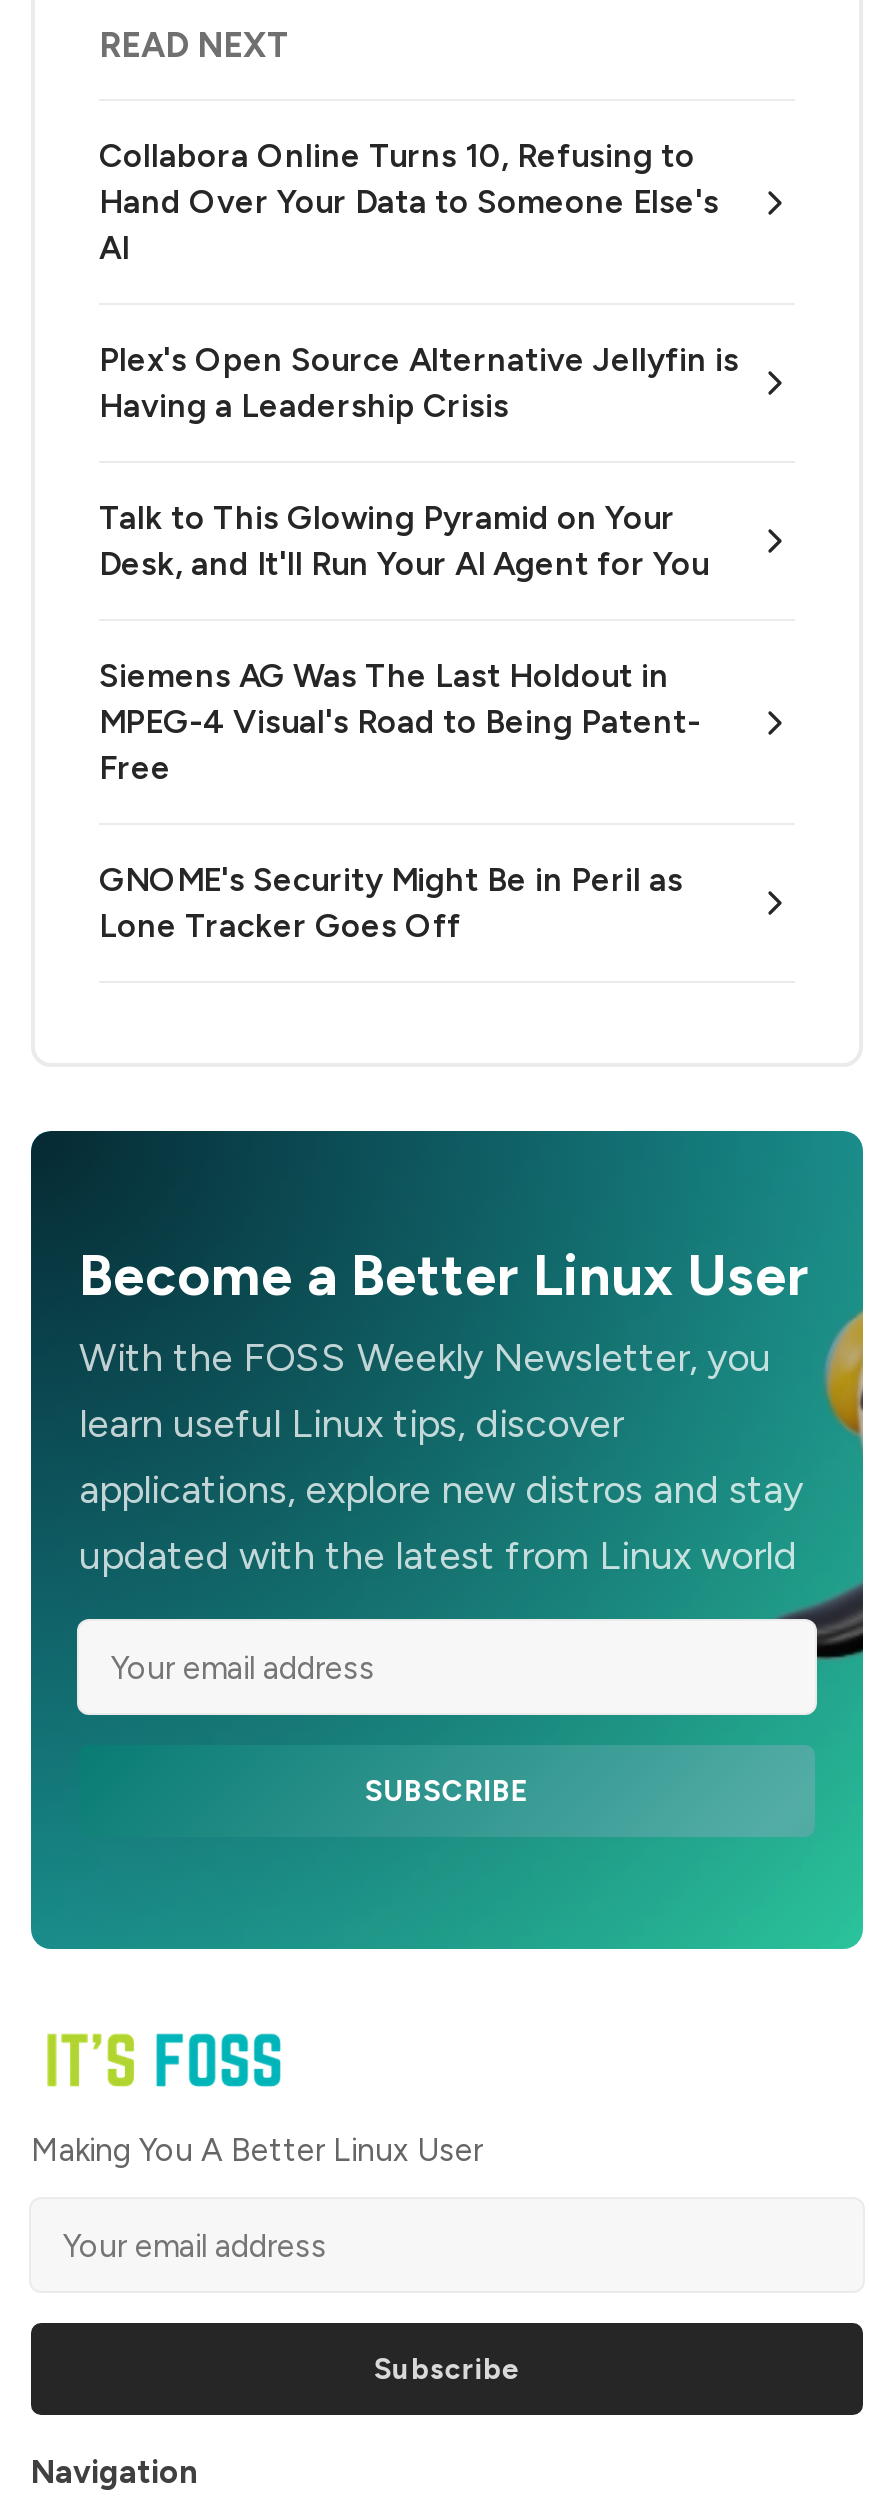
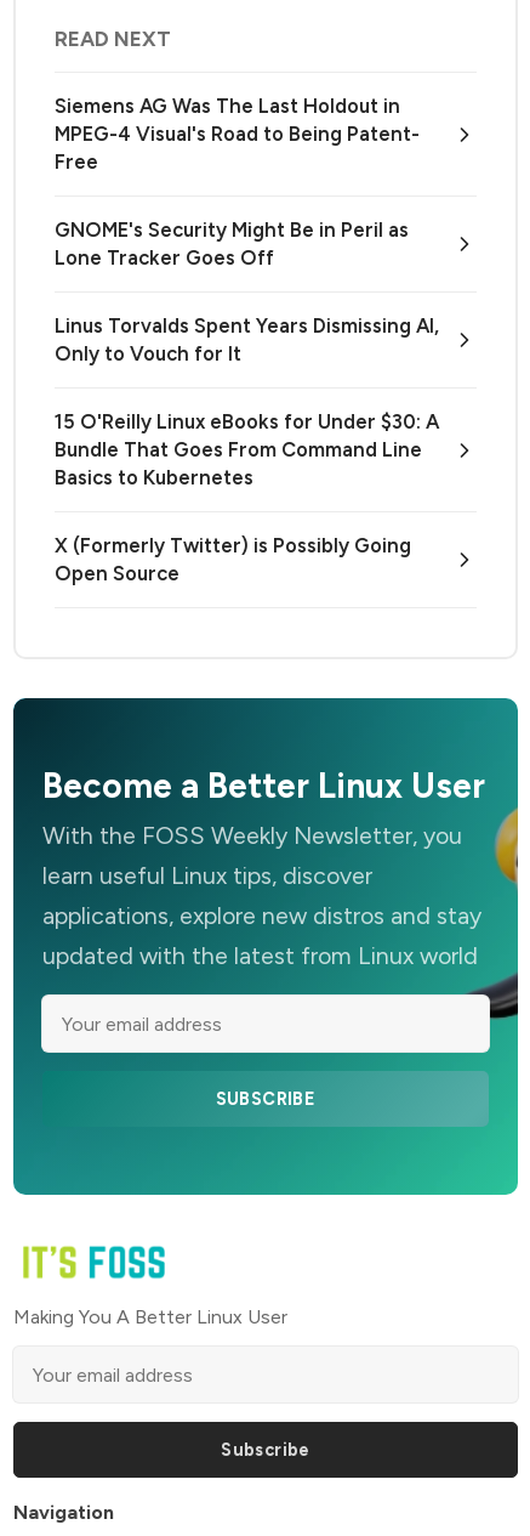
[99,136,739,584] Collabora Online Turns 10, Refusing to | Hand Over Your Data to Someone Else's | AI | Plex's Open Source Alternative Jellyfin is | Having a Leadership Crisis | Talk to This Glowing Pyramid on Your | Desk, and It'll Run Your AI Agent for You -> none
moved [99,656,701,946] -> [55,94,420,270]: Siemens AG Was The Last Holdout in | MPEG-4 Visual's Road to Being Patent- | Free | GNOME's Security Might Be in Peril as | Lone Tracker Goes Off
none -> [55,314,439,586] Linus Torvalds Spent Years Dismissing AI, | Only to Vouch for It | 15 O'Reilly Linux eBooks for Under $30: A | Bundle That Goes From Command Line | Basics to Kubernetes | X (Formerly Twitter) is Possibly Going | Open Source

